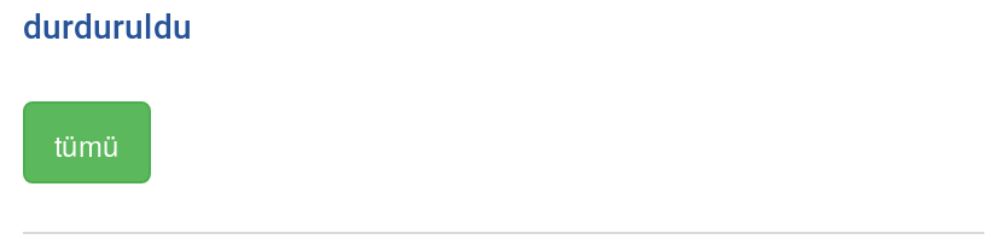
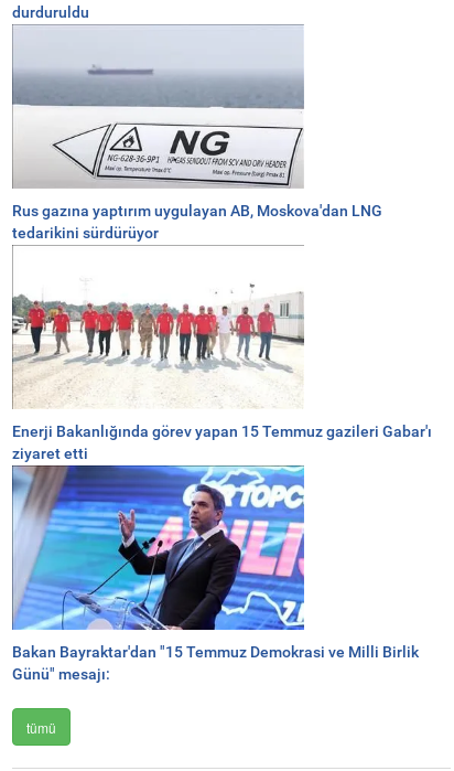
none -> [11,24,382,241] [image] | Rus gazına yaptırım uygulayan AB, Moskova'dan LNG | tedarikini sürdürüyor
none -> [11,245,432,462] [image] | Enerji Bakanlığında görev yapan 15 Temmuz gazileri Gabar'ı | ziyaret etti
none -> [11,464,419,683] [image] | Bakan Bayraktar'dan "15 Temmuz Demokrasi ve Milli Birlik | Günü" mesajı:

